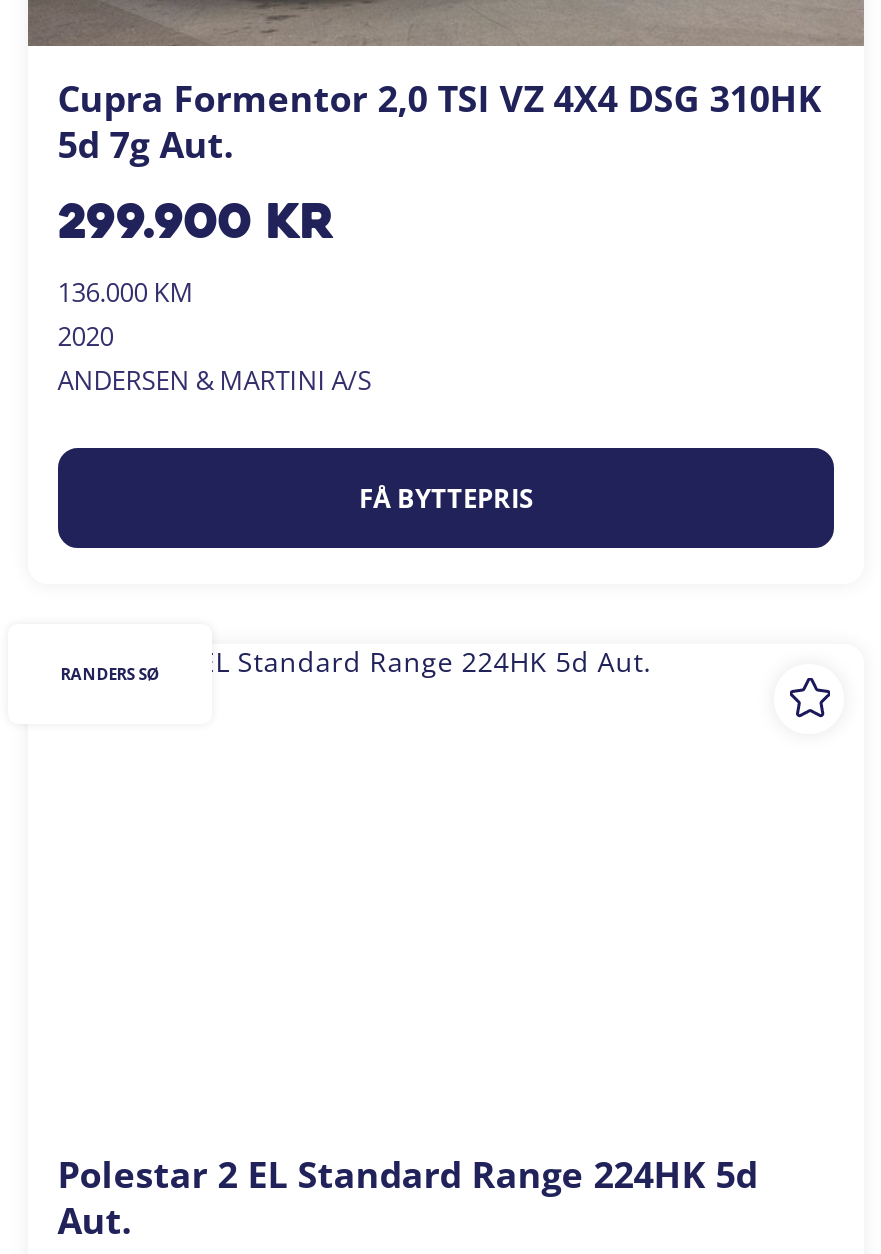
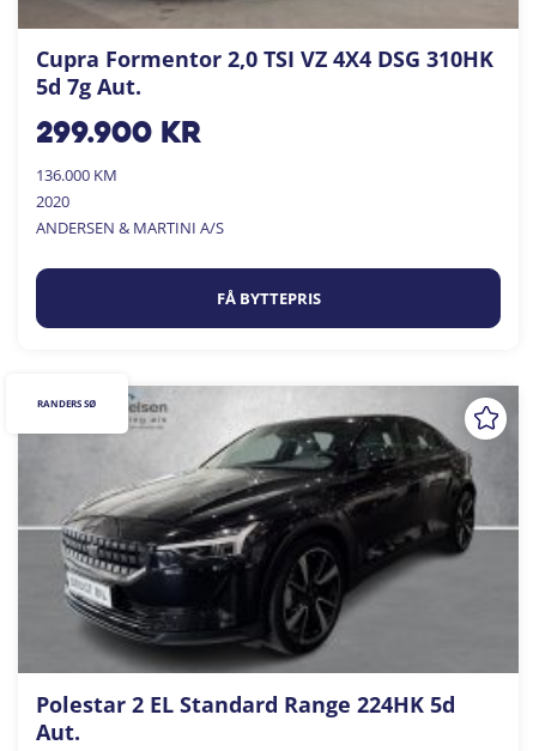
none -> [17,384,520,674] [image]

